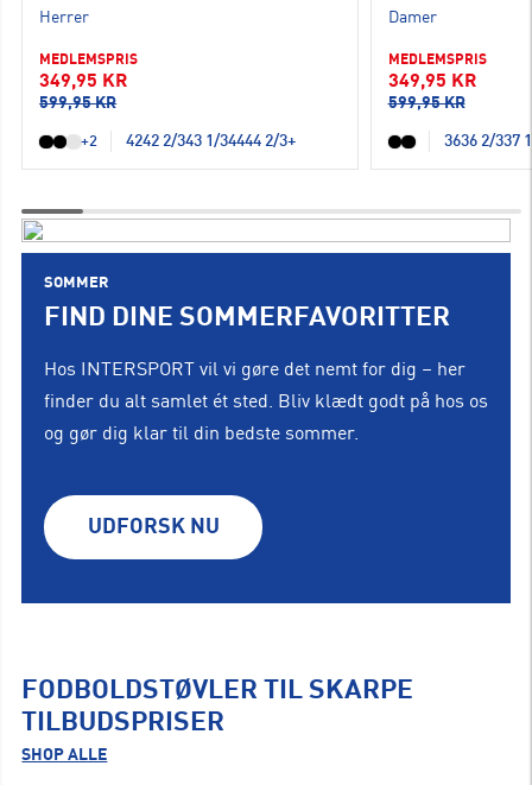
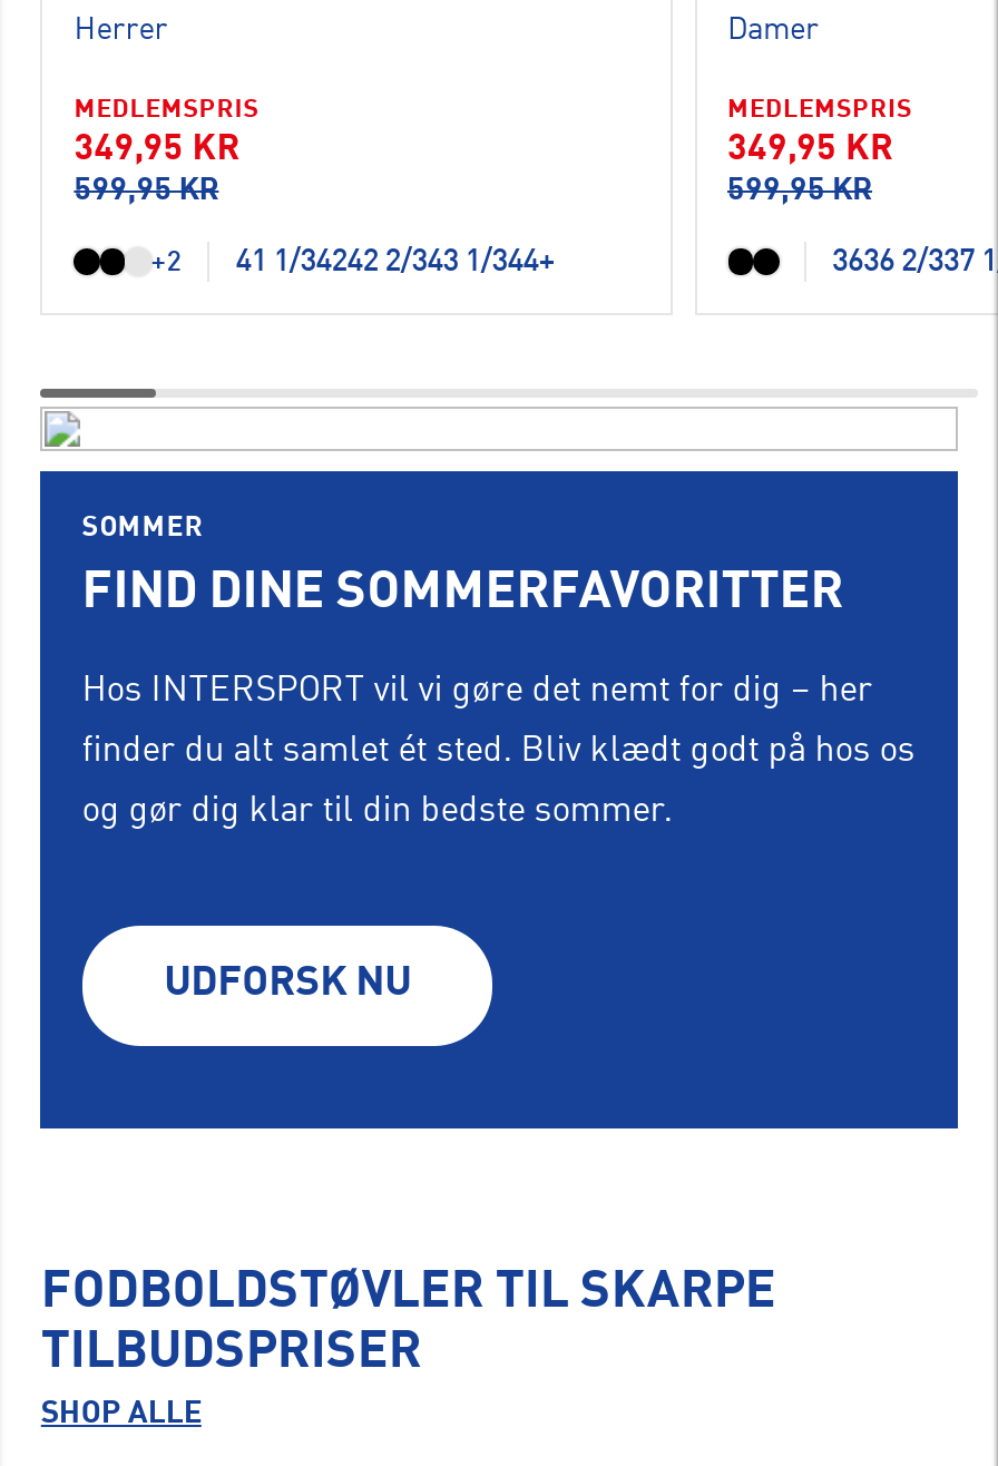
[80,133,295,150] +2 4242 2/343 1/34444 2/3+ -> [151,247,554,278] +2 41 1/34242 2/343 1/344+

